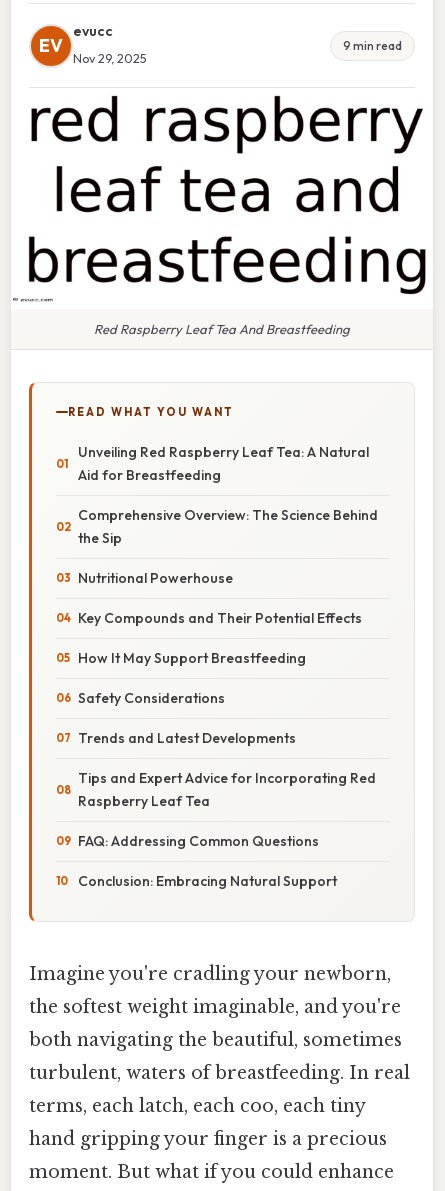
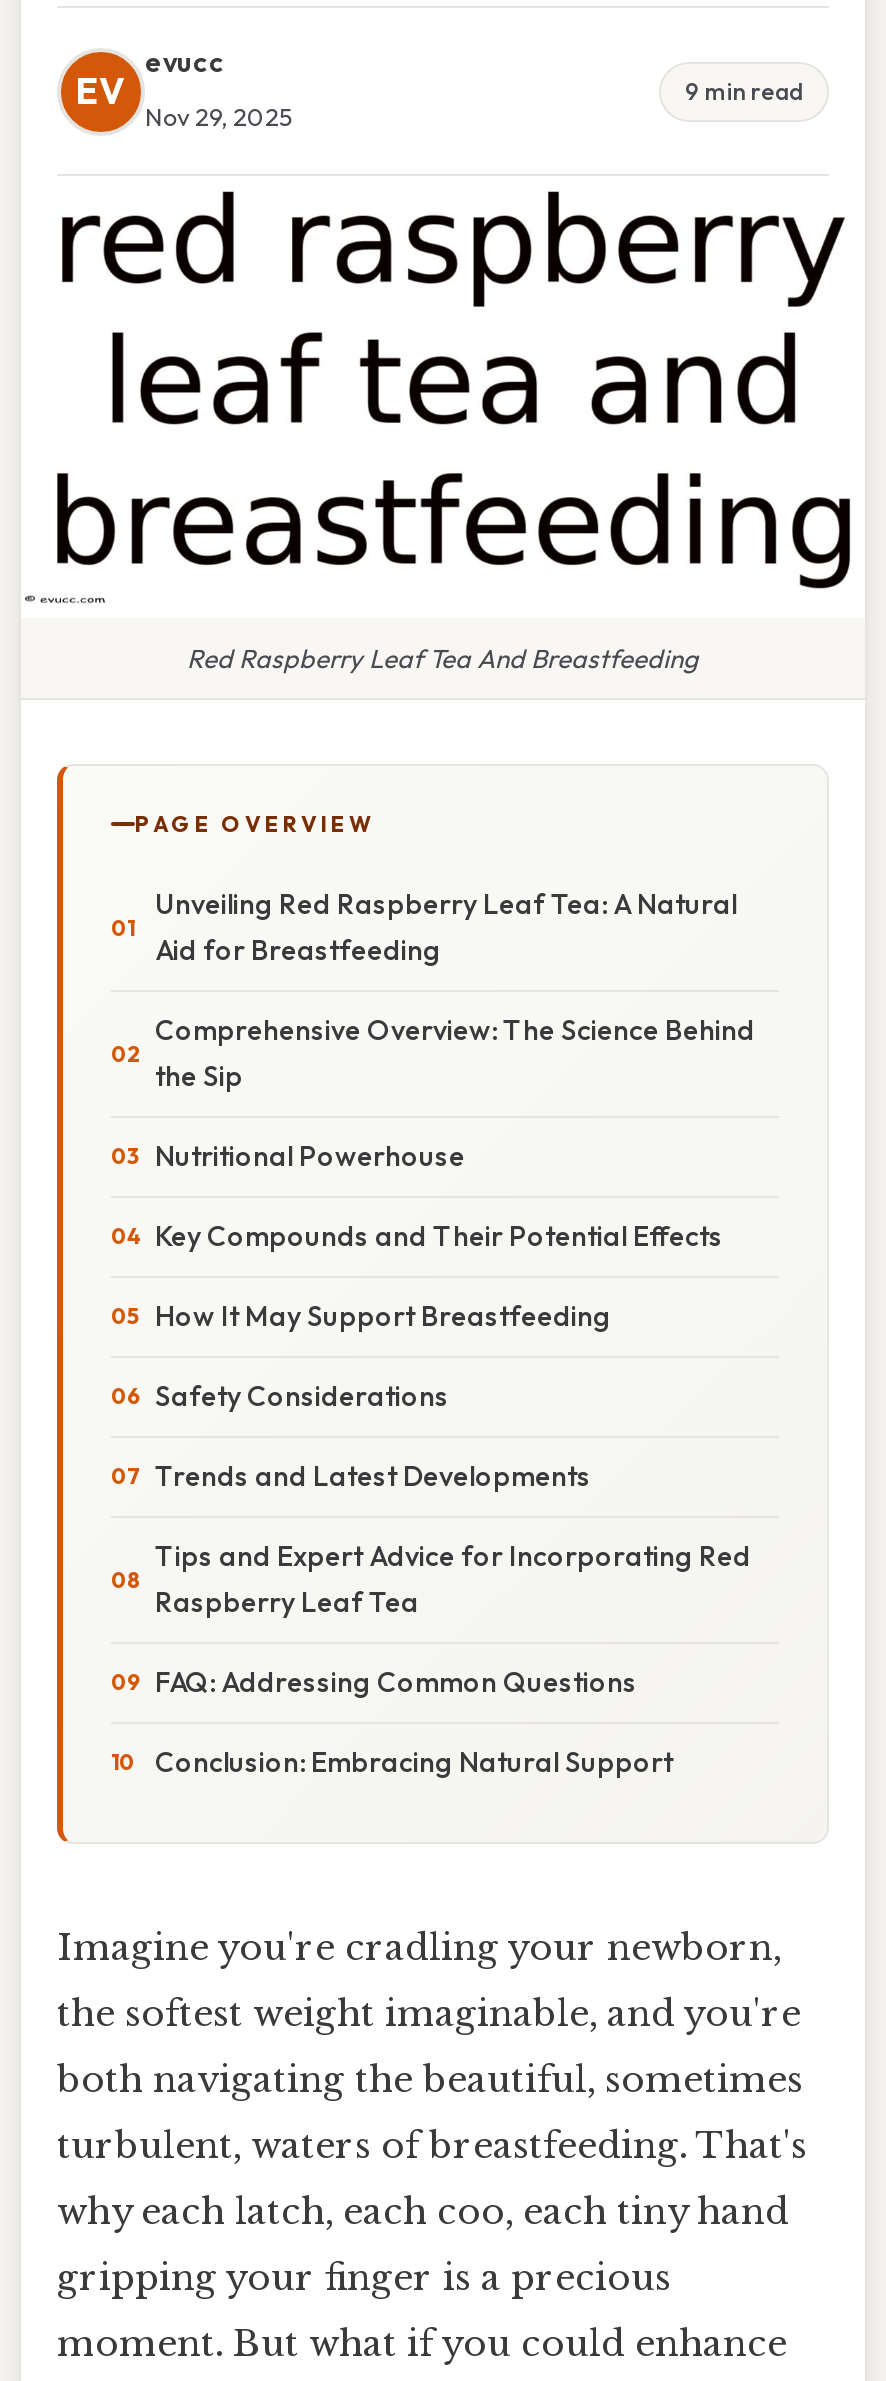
[68,405,234,419] READ WHAT YOU WANT -> [135,810,375,838] PAGE OVERVIEW
[29,1062,410,1084] turbulent, waters of breastfeeding. In real -> [57,2124,807,2168] turbulent, waters of breastfeeding. That's
[29,1095,365,1117] terms, each latch, each coo, each tiny -> [57,2190,789,2234] why each latch, each coo, each tiny hand
[29,1128,387,1150] hand gripping your finger is a precious -> [57,2256,671,2300] gripping your finger is a precious

